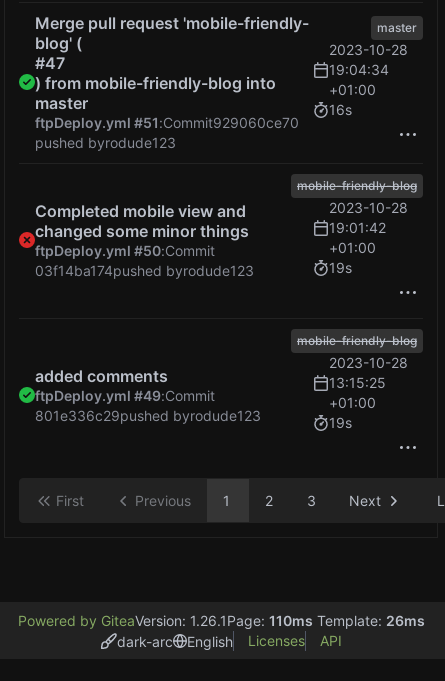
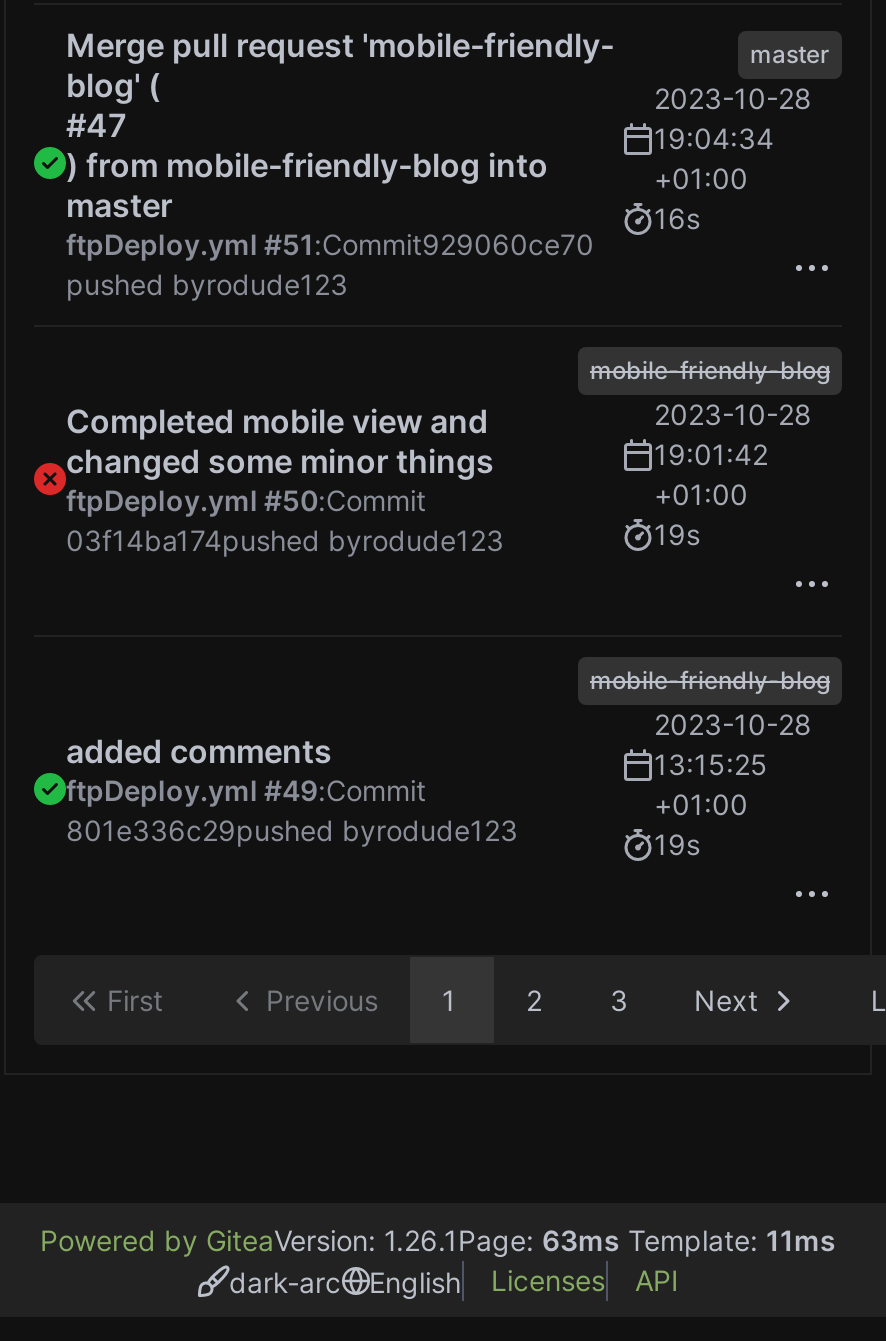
[17,612,424,629] Powered by GiteaVersion: 1.26.1 Page: 110ms Template: 26ms -> [40,1223,836,1257] Powered by GiteaVersion: 1.26.1 Page: 63ms Template: 11ms

